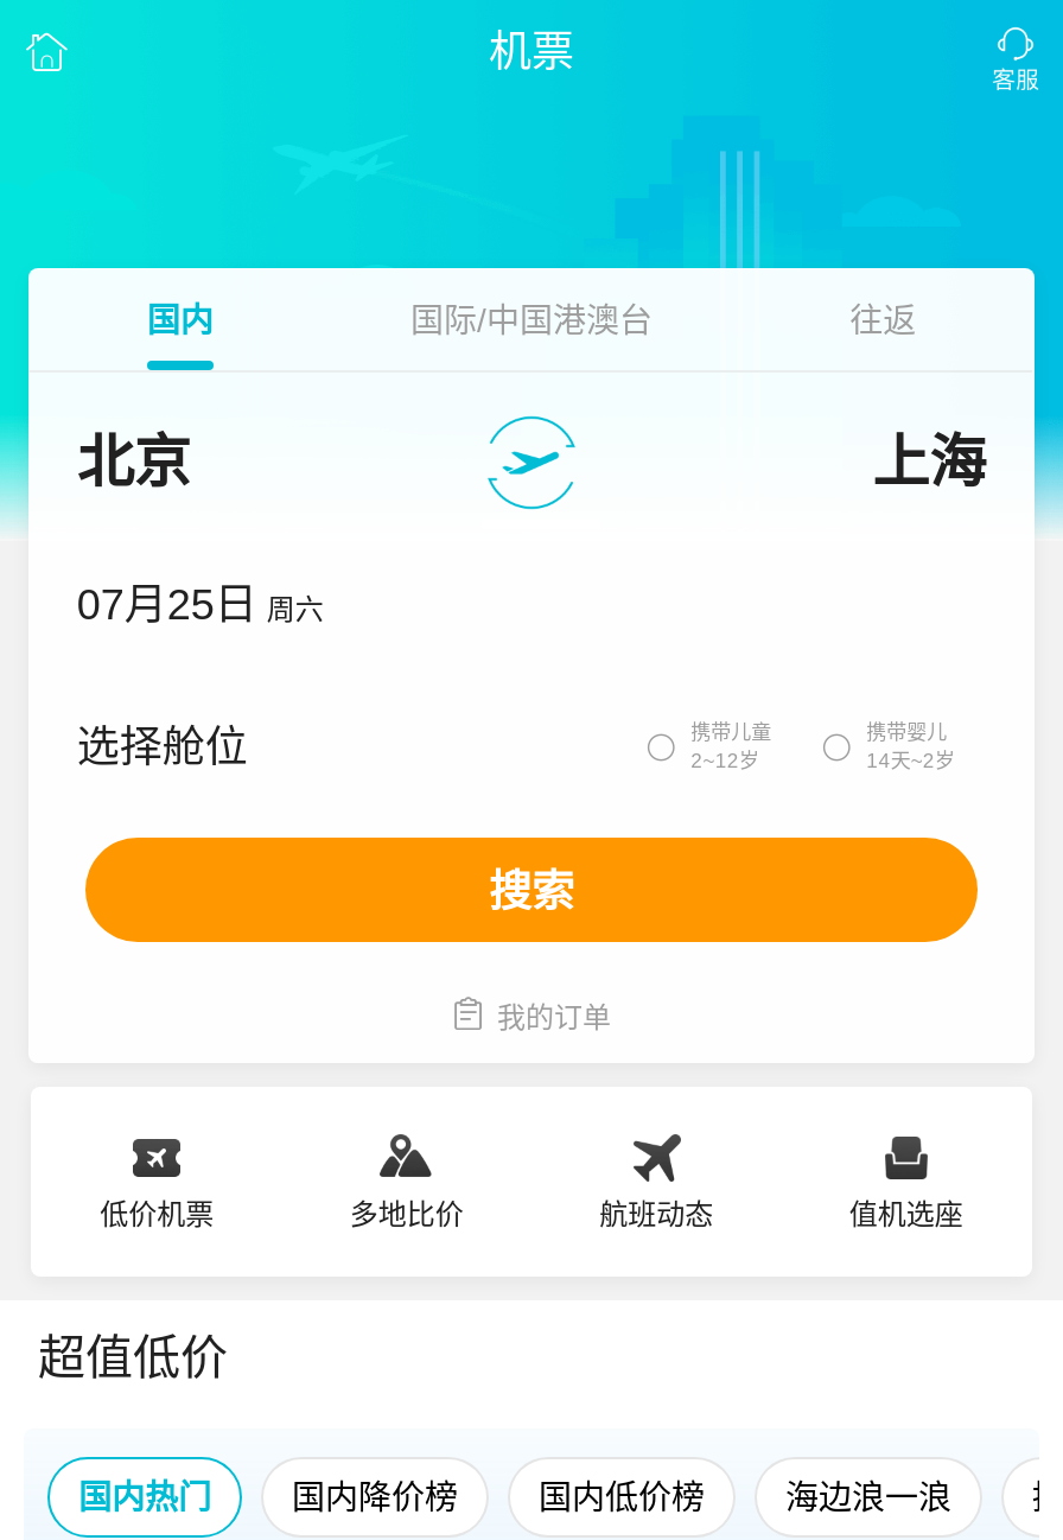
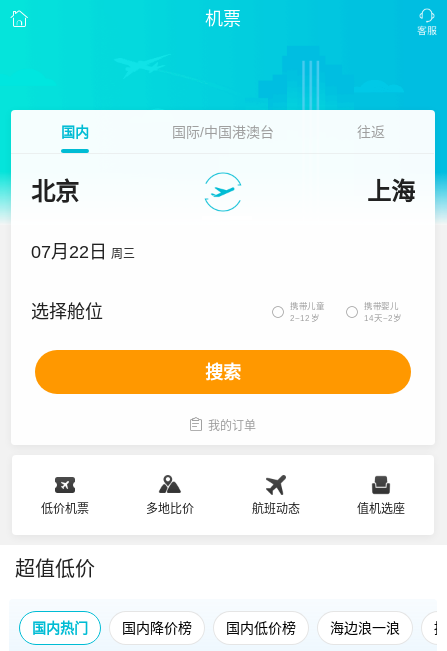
[77,581,323,629] 07月25日 周六 -> [31,242,135,262] 07月22日 周三

